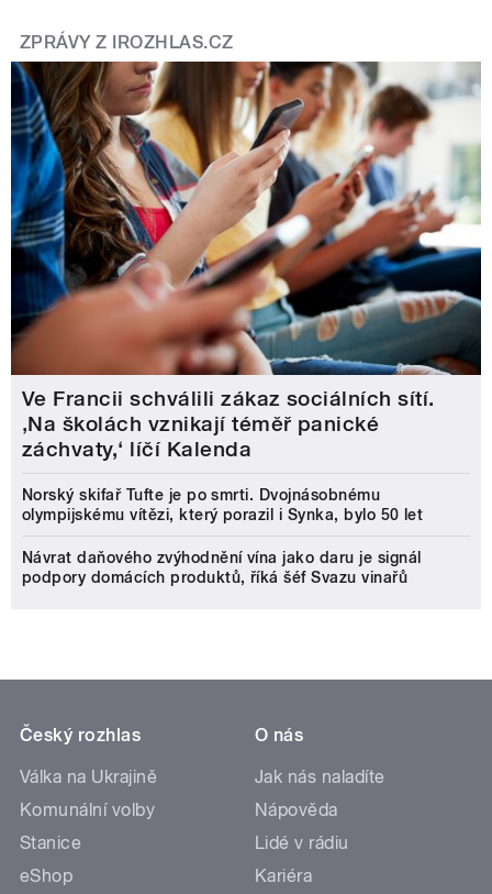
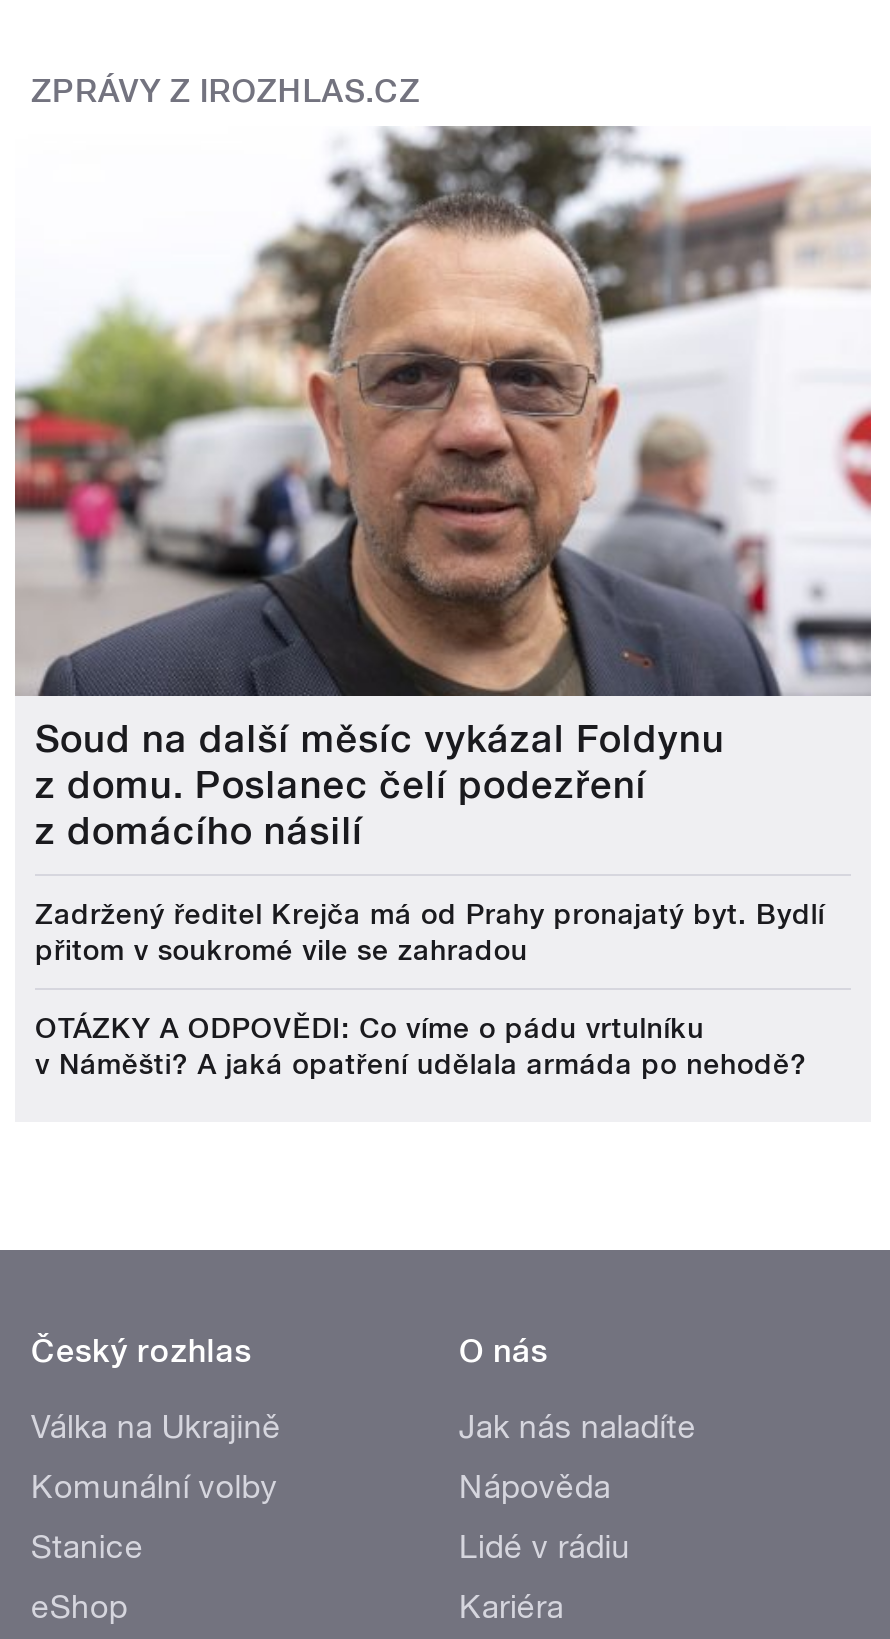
[10,60,482,462] [image] | Ve Francii schválili zákaz sociálních sítí. | ‚Na školách vznikají téměř panické | záchvaty,‘ líčí Kalenda -> [13,124,873,855] [image] | Soud na další měsíc vykázal Foldynu | z domu. Poslanec čelí podezření | z domácího násilí
[22,486,423,524] Norský skifař Tufte je po smrti. Dvojnásobnému | olympijskému vítězi, který porazil i Synka, bylo 50 let -> [35,899,825,967] Zadržený ředitel Krejča má od Prahy pronajatý byt. Bydlí | přitom v soukromé vile se zahradou
[22,549,421,586] Návrat daňového zvýhodnění vína jako daru je signál | podpory domácích produktů, říká šéf Svazu vinařů -> [35,1013,807,1081] OTÁZKY A ODPOVĚDI: Co víme o pádu vrtulníku | v Náměšti? A jaká opatření udělala armáda po nehodě?

